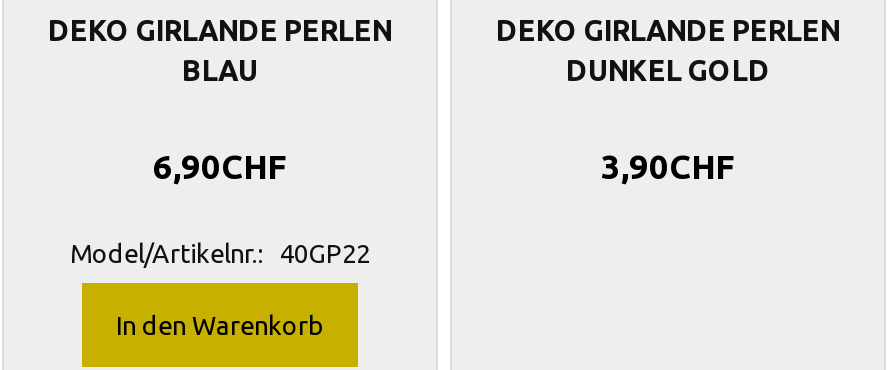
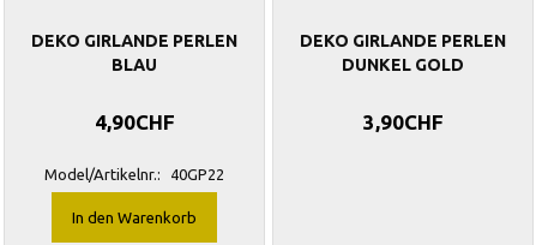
[153,148,287,186] 6,90CHF -> [94,111,174,134] 4,90CHF

